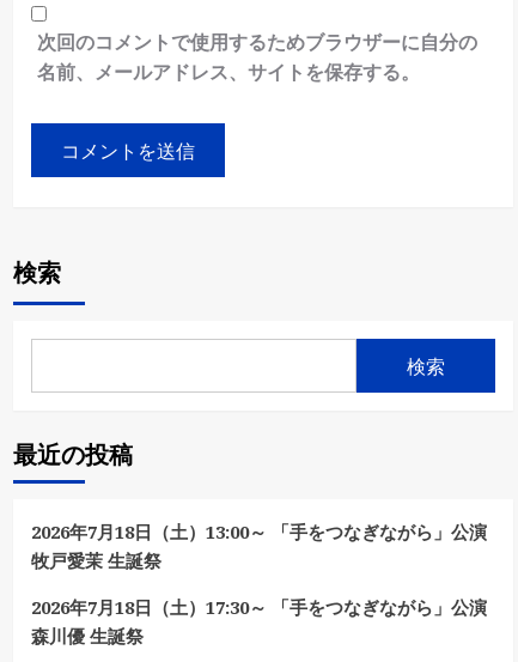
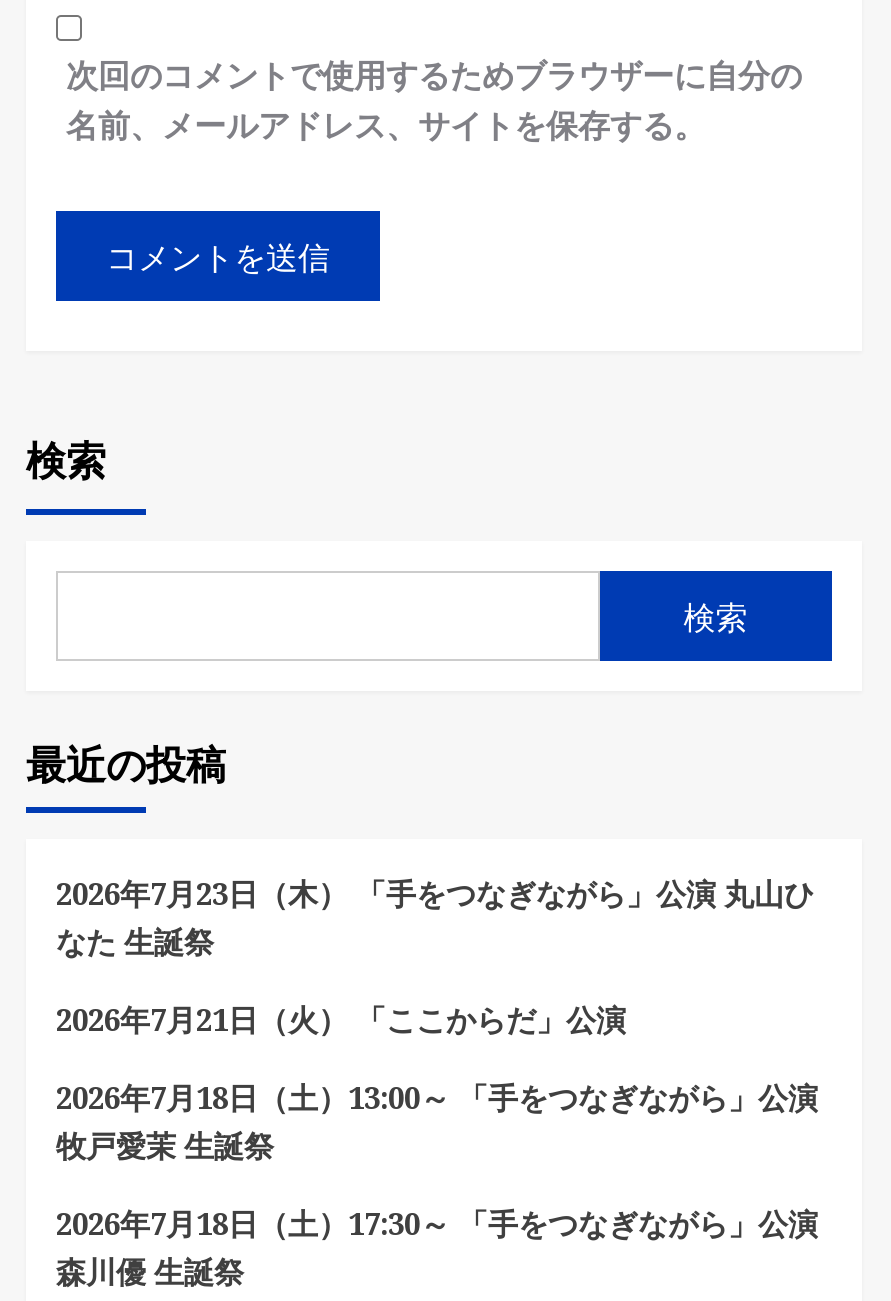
none -> [56,873,814,1039] 2026年7月23日（木） 「手をつなぎながら」公演 丸山ひ | なた 生誕祭 | 2026年7月21日（火） 「ここからだ」公演

